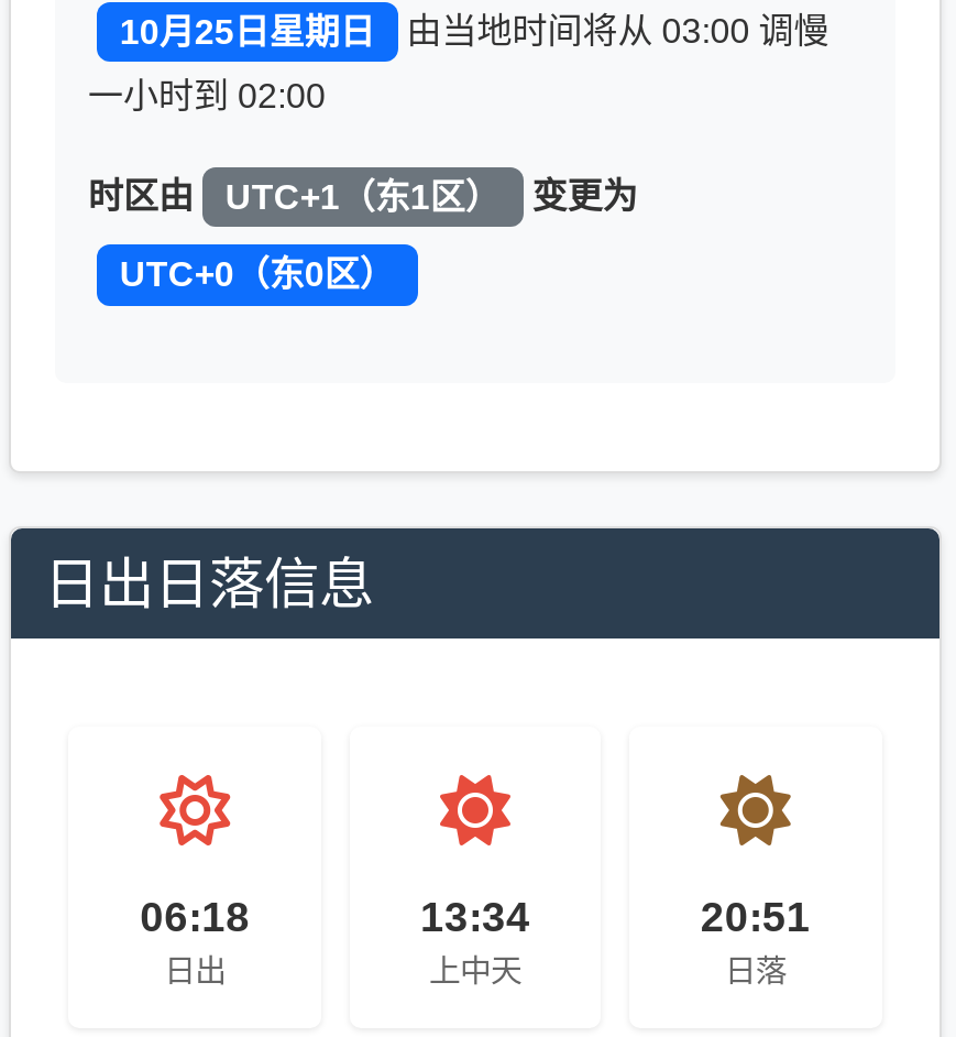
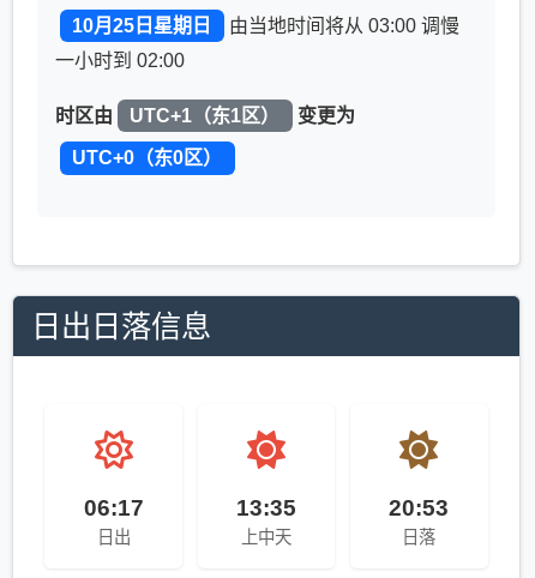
[140,893,250,939] 06:18 -> [84,495,144,520] 06:17
[420,893,530,939] 13:34 -> [236,495,296,520] 13:35
[700,893,810,939] 20:51 -> [389,495,449,520] 20:53

